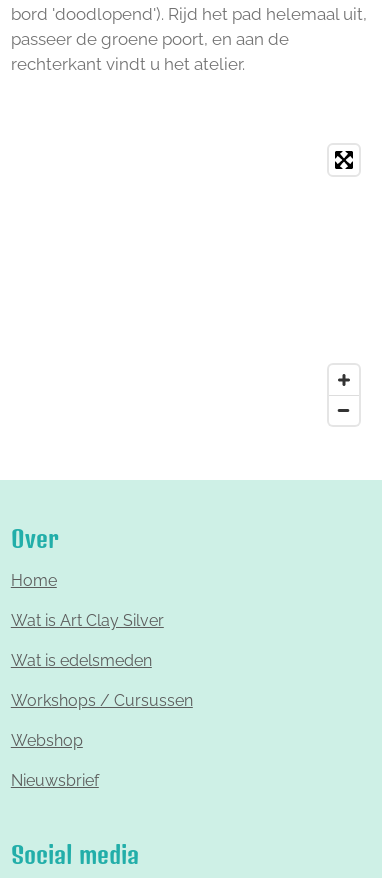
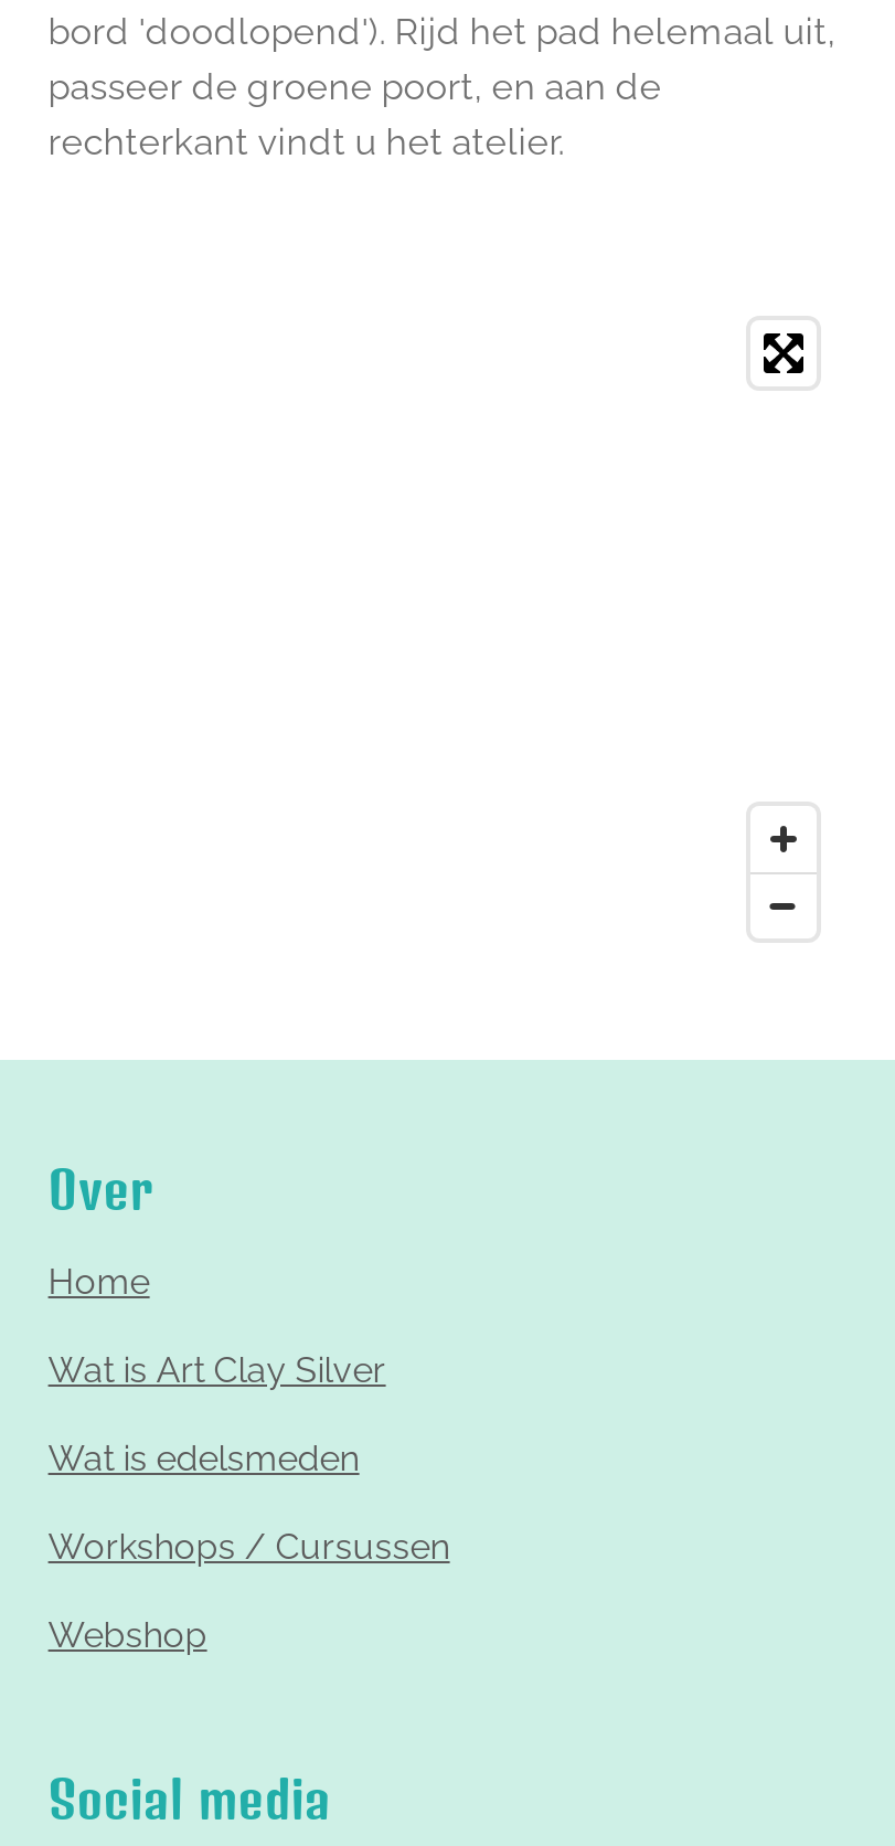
[11,771,99,790] Nieuwsbrief -> none

